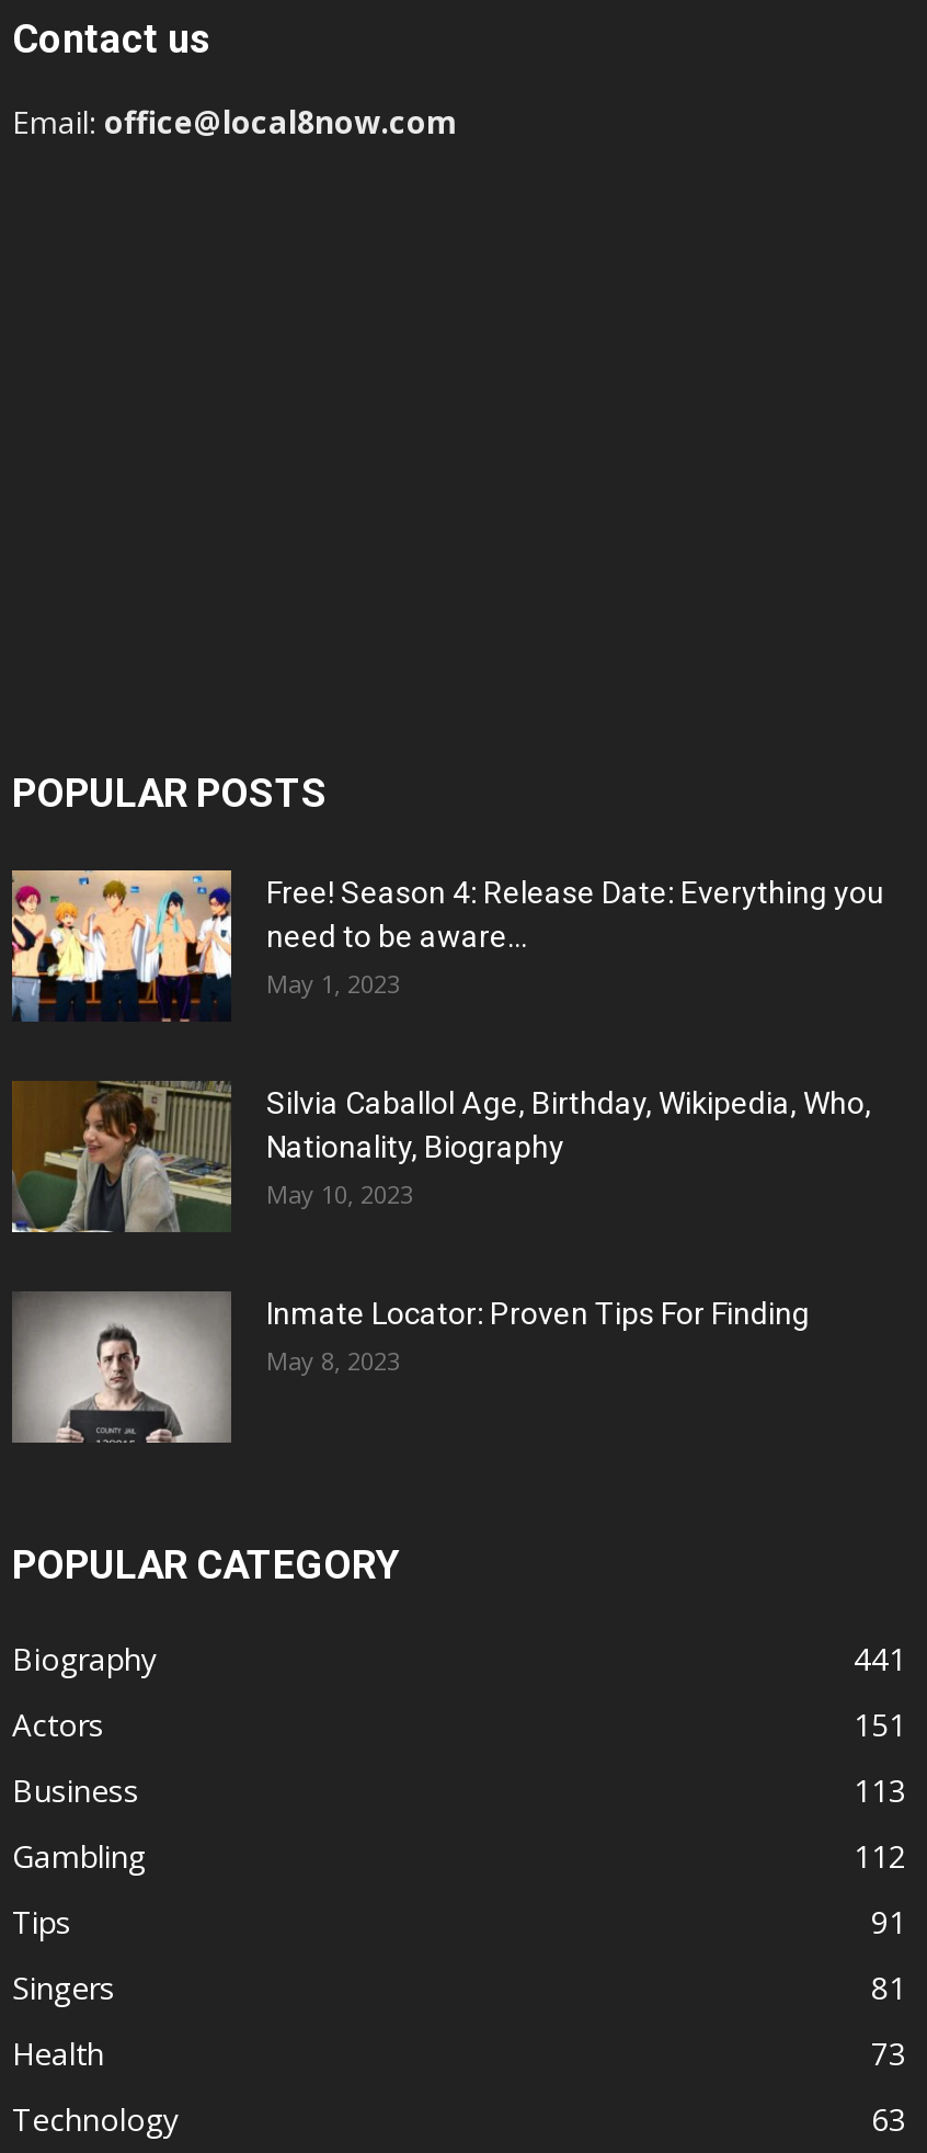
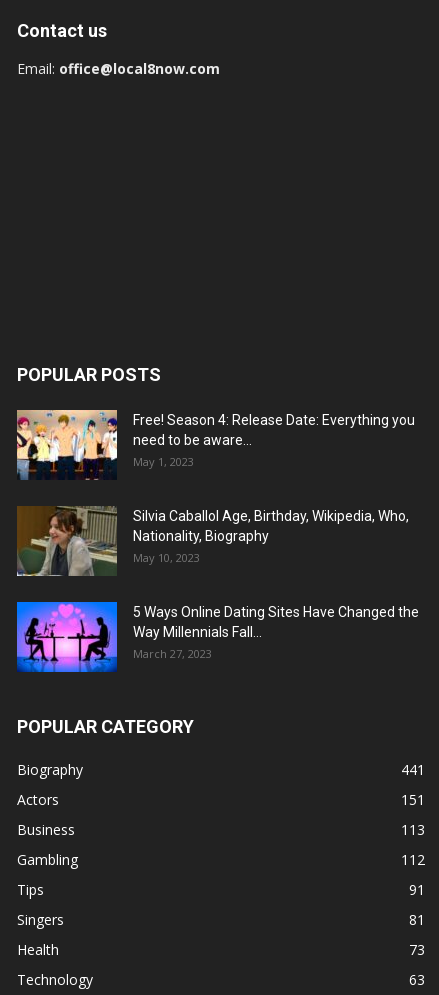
[10,1289,810,1445] [image] | Inmate Locator: Proven Tips For Finding | May 8, 2023 -> [16,601,419,673] [image] | 5 Ways Online Dating Sites Have Changed the | Way Millennials Fall... | March 27, 2023

